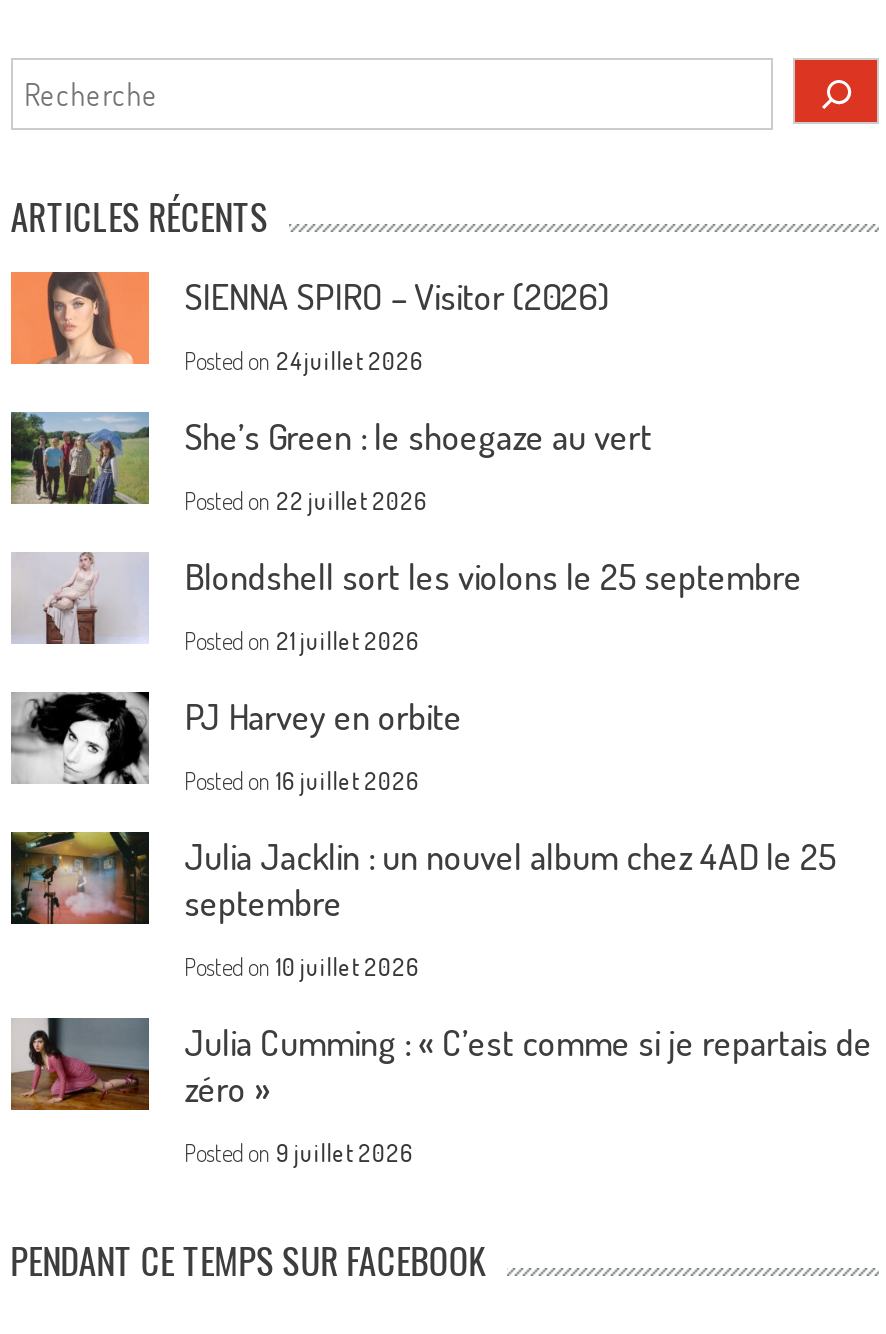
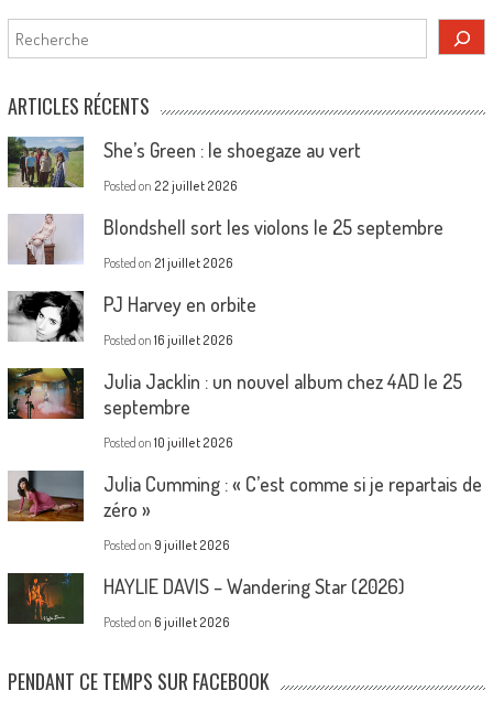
[9,270,610,376] [image] | SIENNA SPIRO – Visitor (2026) | Posted on 24 juillet 2026 -> none
moved [9,412,872,1168] -> [7,137,482,553]: [image] | She’s Green : le shoegaze au vert | Posted on 22 juillet 2026 | ... | zéro » | Posted on 9 juillet 2026
none -> [7,572,405,630] [image] | HAYLIE DAVIS – Wandering Star (2026) | Posted on 6 juillet 2026

